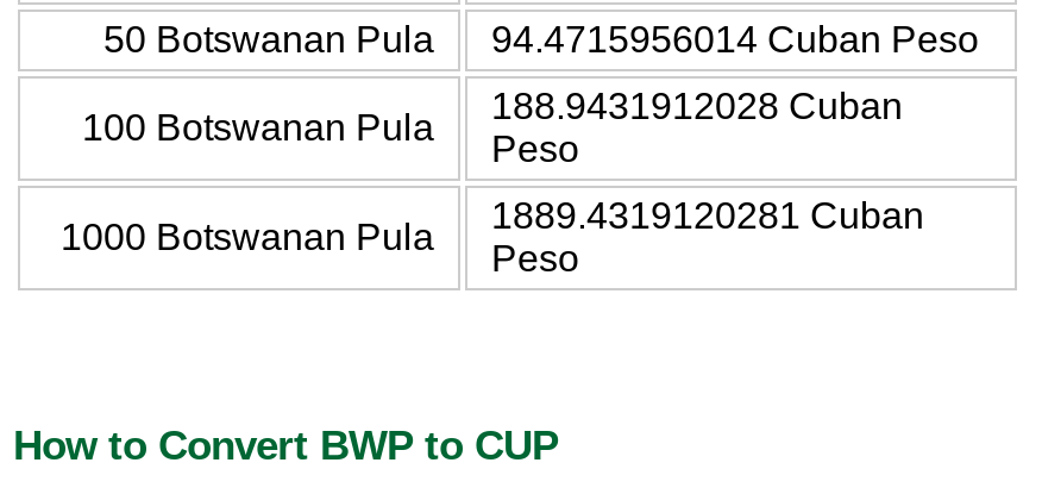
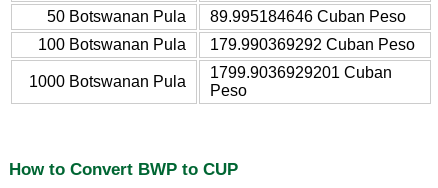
[103,18,979,59] 50 Botswanan Pula 94.4715956014 Cuban Peso -> [47,8,406,25] 50 Botswanan Pula 89.995184646 Cuban Peso
[491,85,903,168] 188.9431912028 Cuban | Peso -> [210,36,415,53] 179.990369292 Cuban Peso
[491,195,924,235] 1889.4319120281 Cuban -> [210,64,392,81] 1799.9036929201 Cuban

